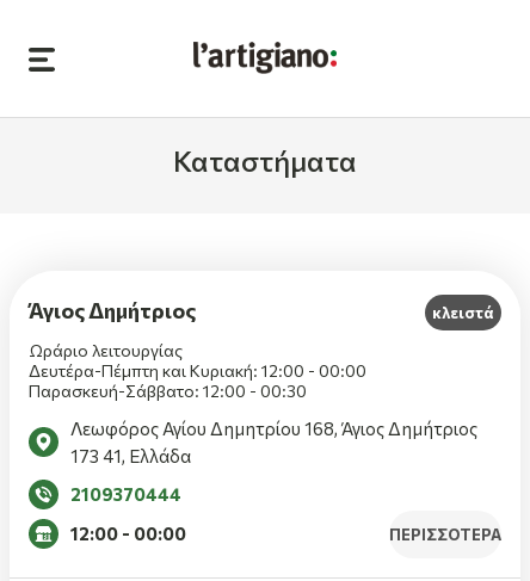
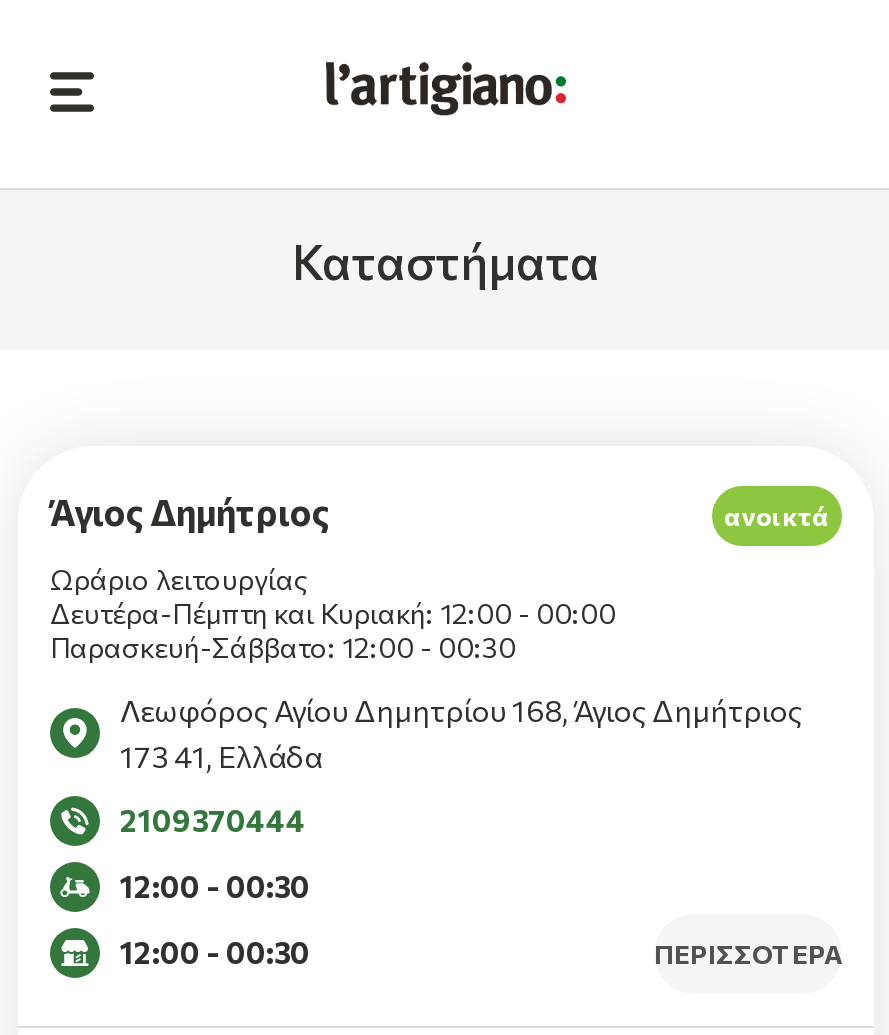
[432,302,494,322] κλειστά -> [724,499,830,531] ανοικτά
[70,523,186,544] 12:00 - 00:00 -> [120,868,310,970] 12:00 - 00:30 | 12:00 - 00:30

